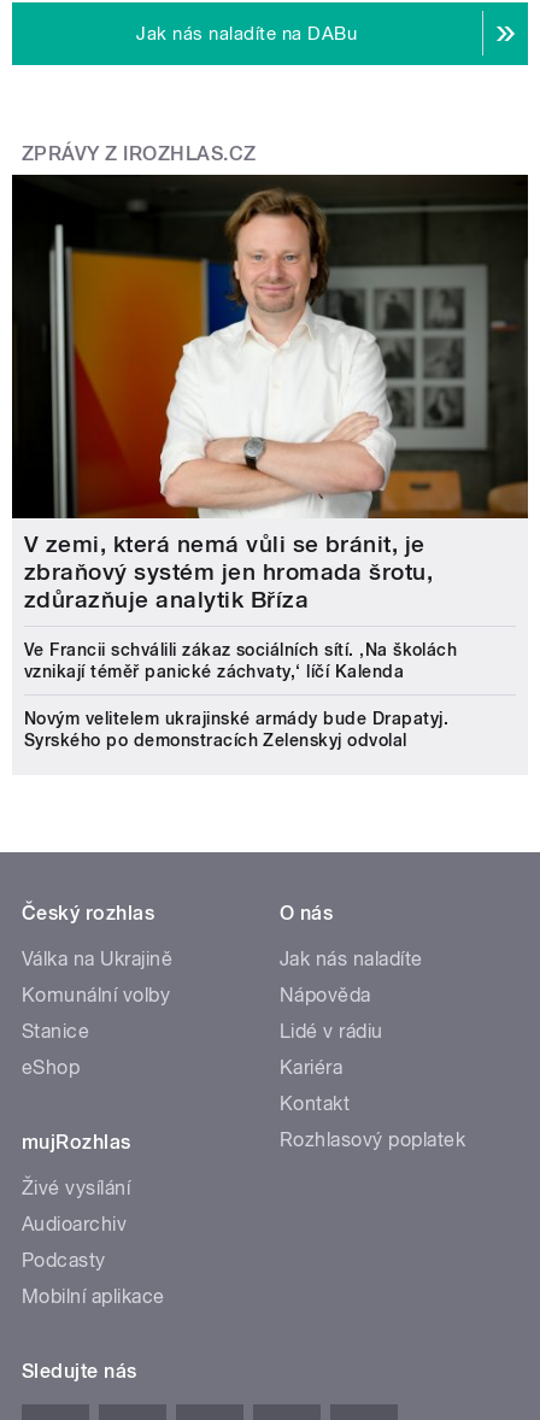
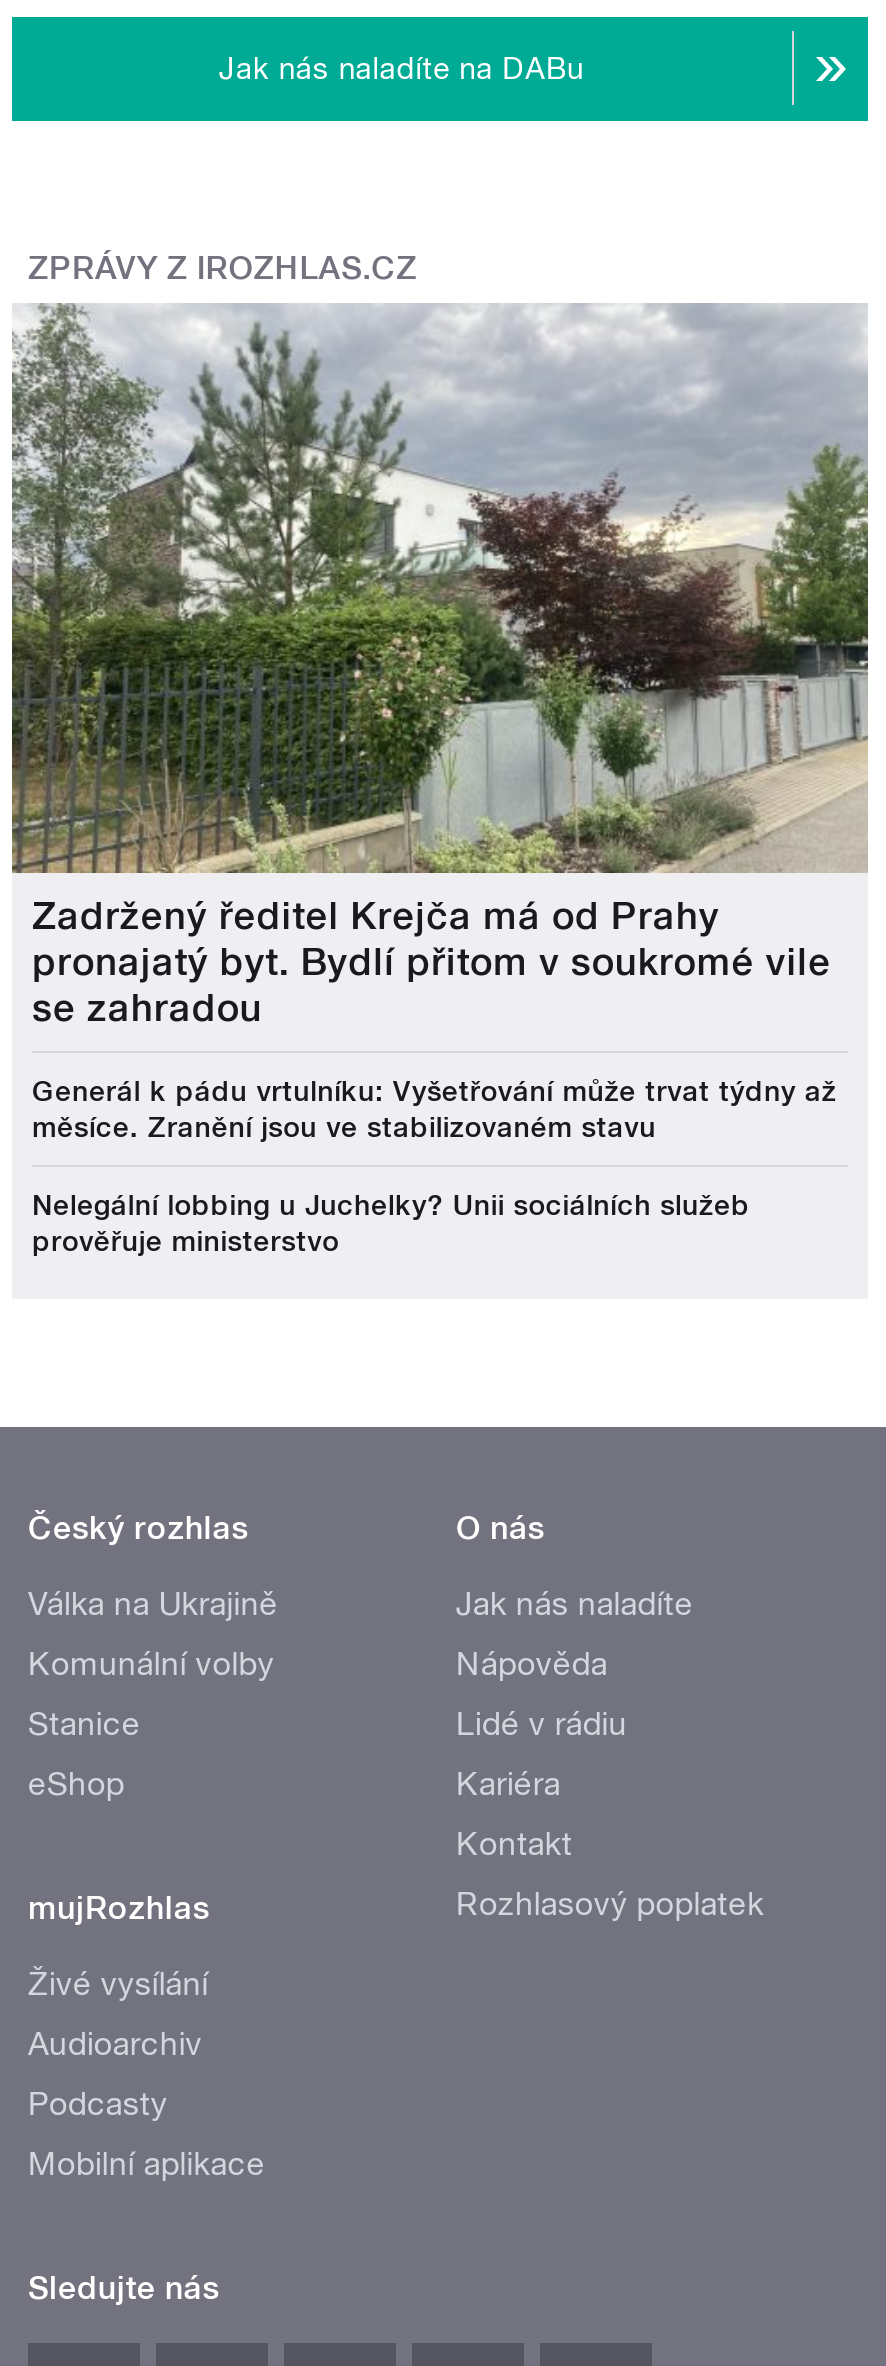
[11,174,529,614] [image] | V zemi, která nemá vůli se bránit, je | zbraňový systém jen hromada šrotu, | zdůrazňuje analytik Bříza -> [10,303,868,1031] [image] | Zadržený ředitel Krejča má od Prahy | pronajatý byt. Bydlí přitom v soukromé vile | se zahradou
[24,640,457,681] Ve Francii schválili zákaz sociálních sítí. ‚Na školách | vznikají téměř panické záchvaty,‘ líčí Kalenda -> [32,1075,837,1143] Generál k pádu vrtulníku: Vyšetřování může trvat týdny až | měsíce. Zranění jsou ve stabilizovaném stavu
[24,709,448,750] Novým velitelem ukrajinské armády bude Drapatyj. | Syrského po demonstracích Zelenskyj odvolal -> [32,1189,750,1257] Nelegální lobbing u Juchelky? Unii sociálních služeb | prověřuje ministerstvo

